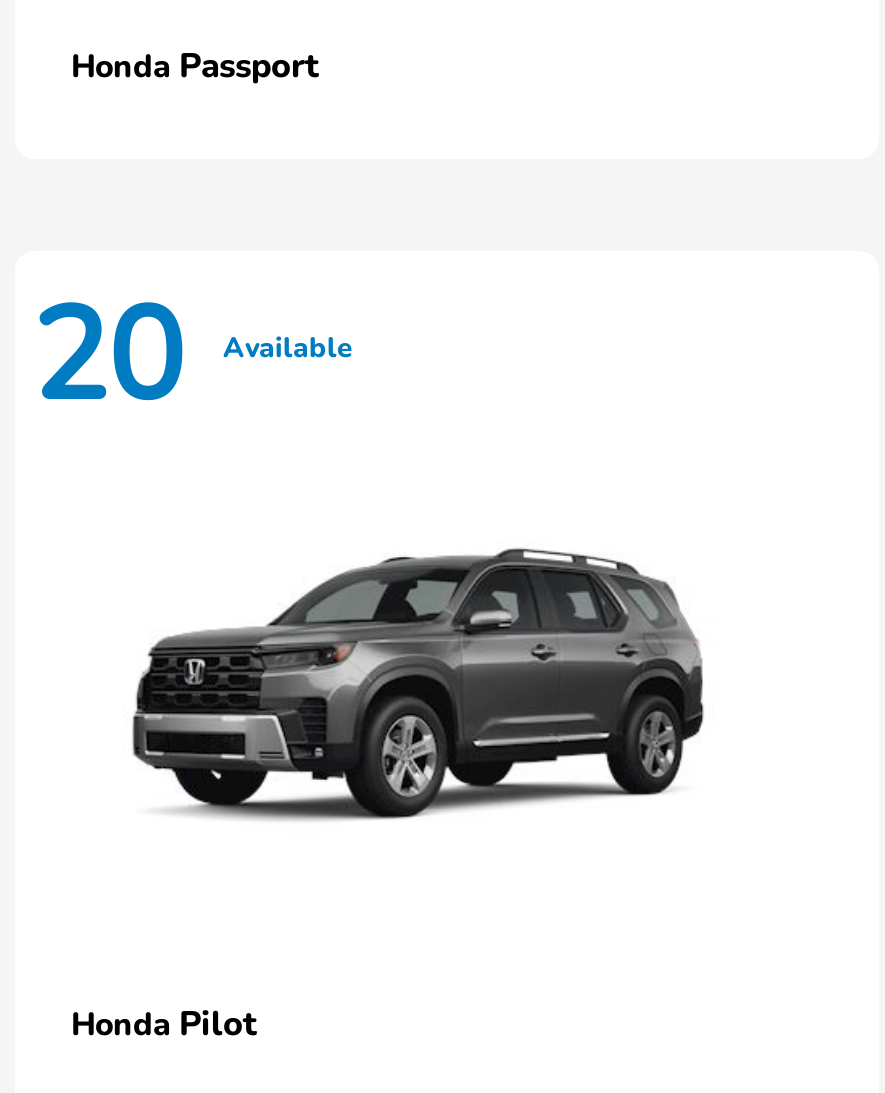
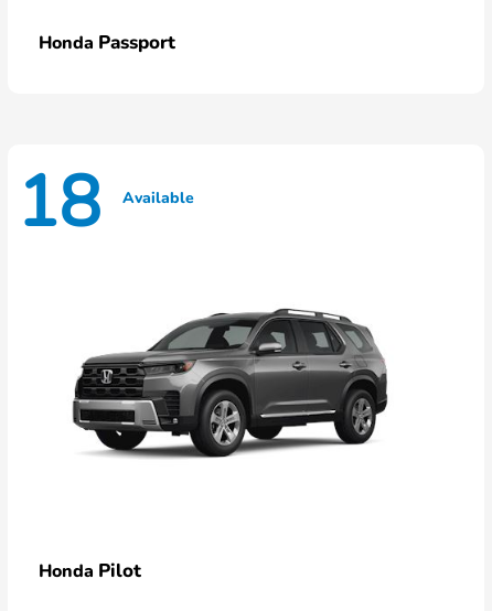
[31,269,353,445] 20 Available -> [17,154,194,251] 18 Available

